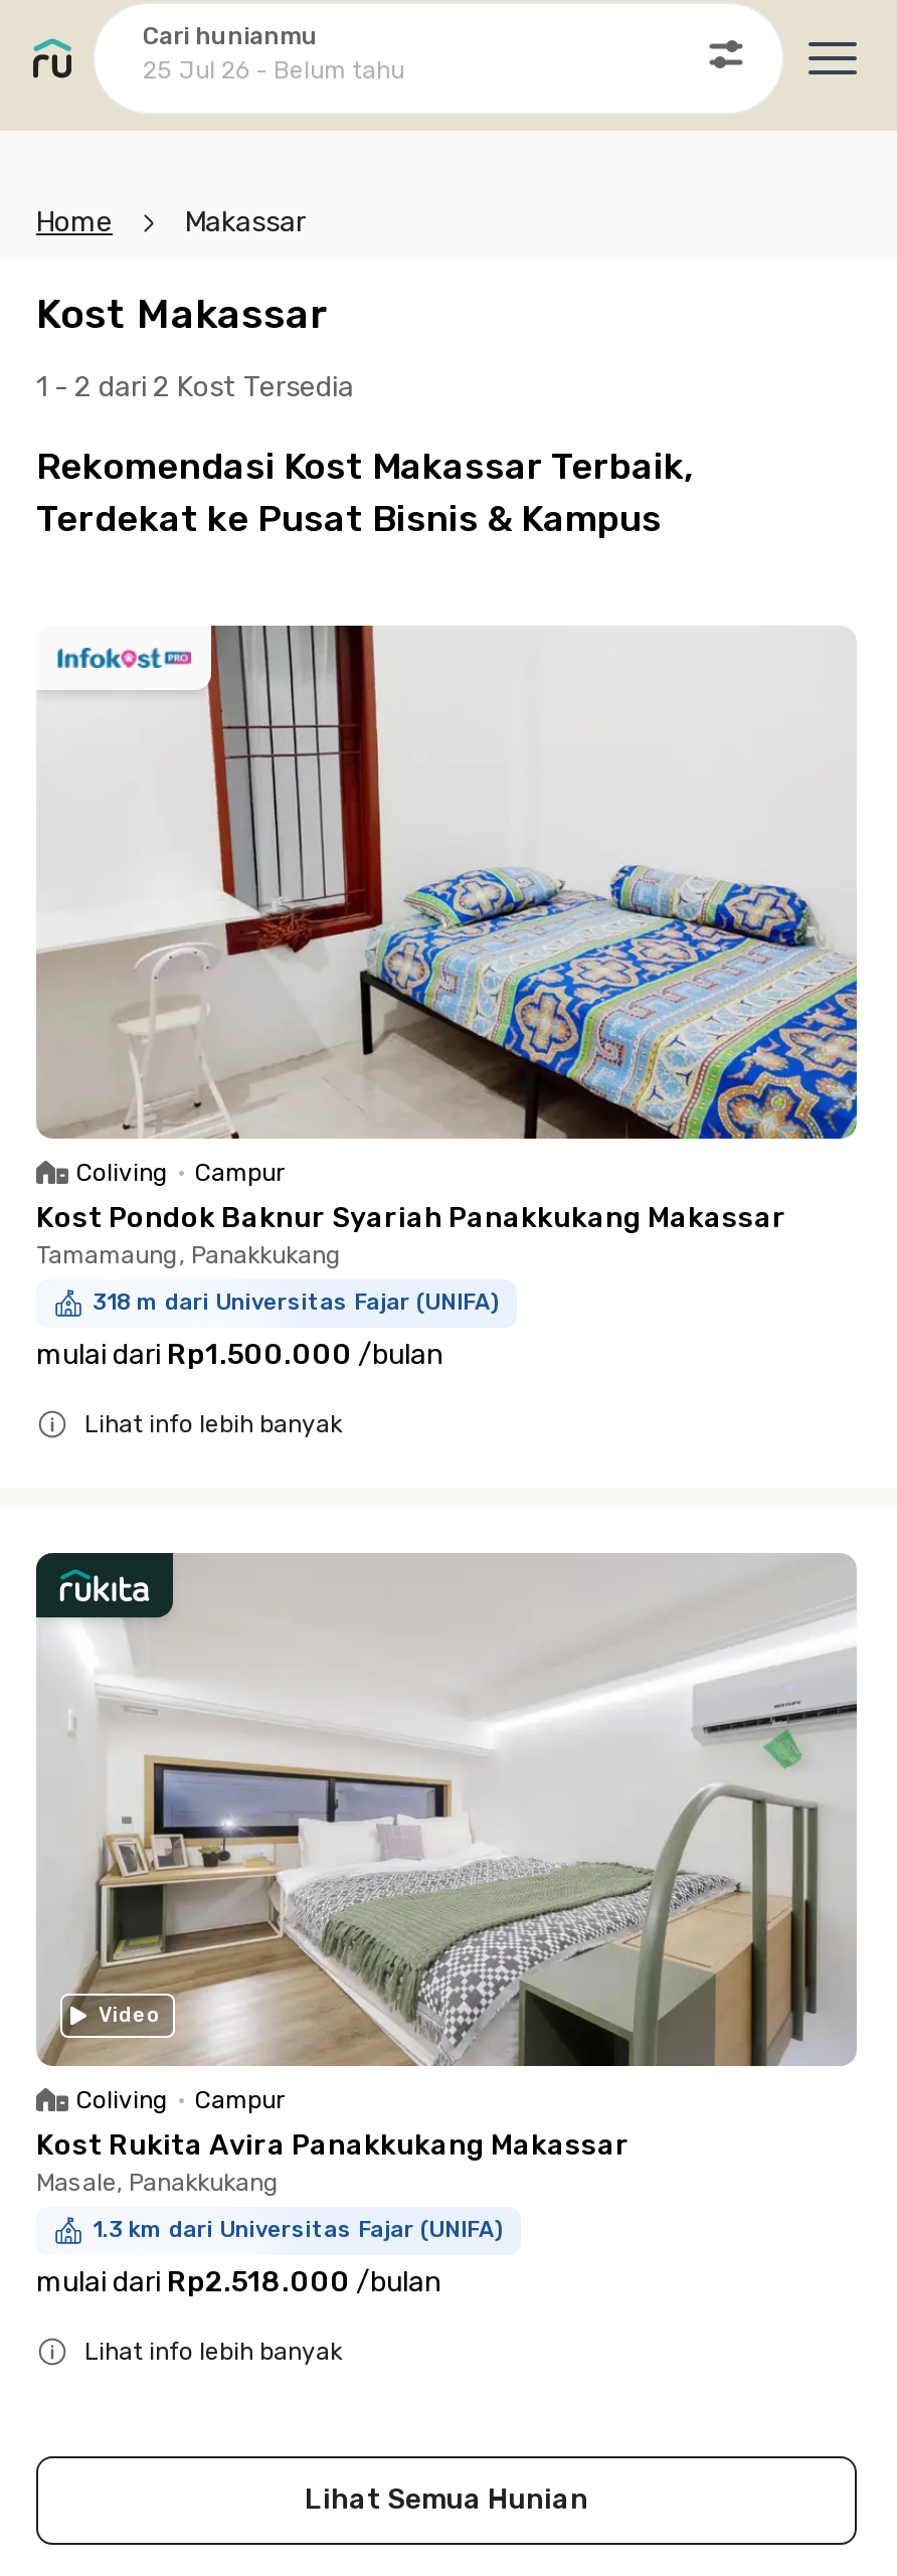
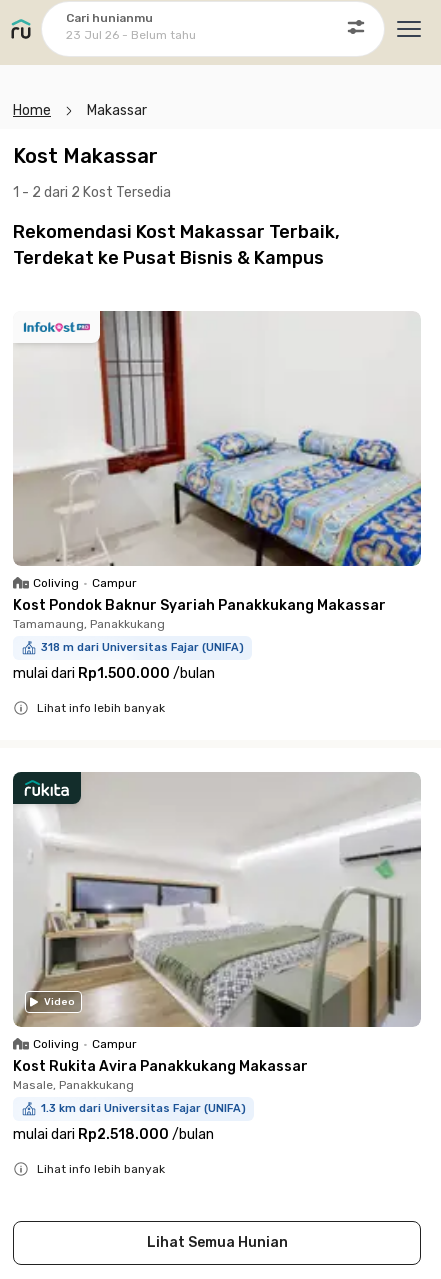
[143,55,404,83] 25 Jul 26 - Belum tahu -> [66,27,196,41] 23 Jul 26 - Belum tahu

